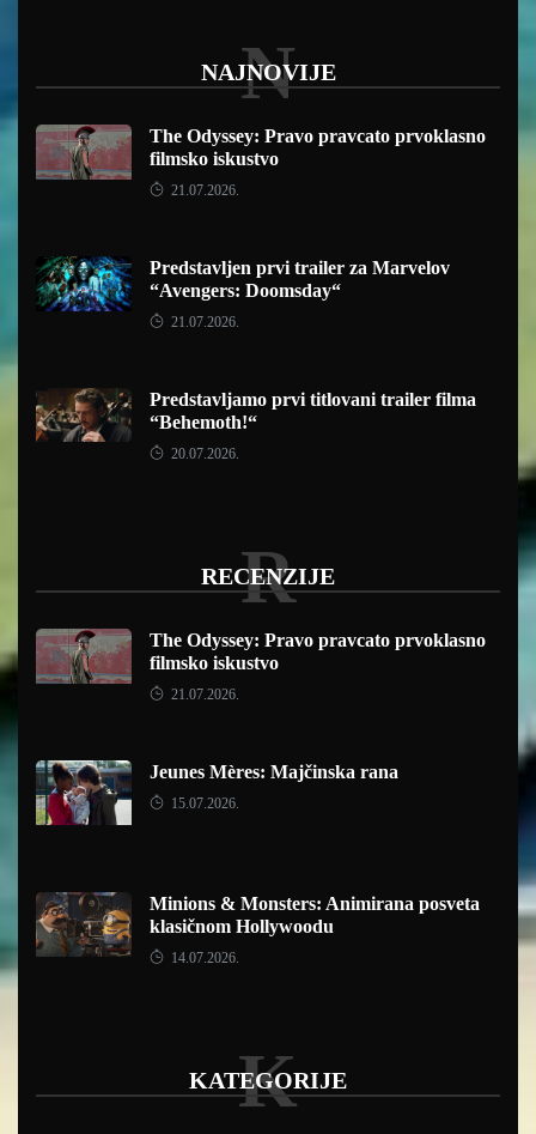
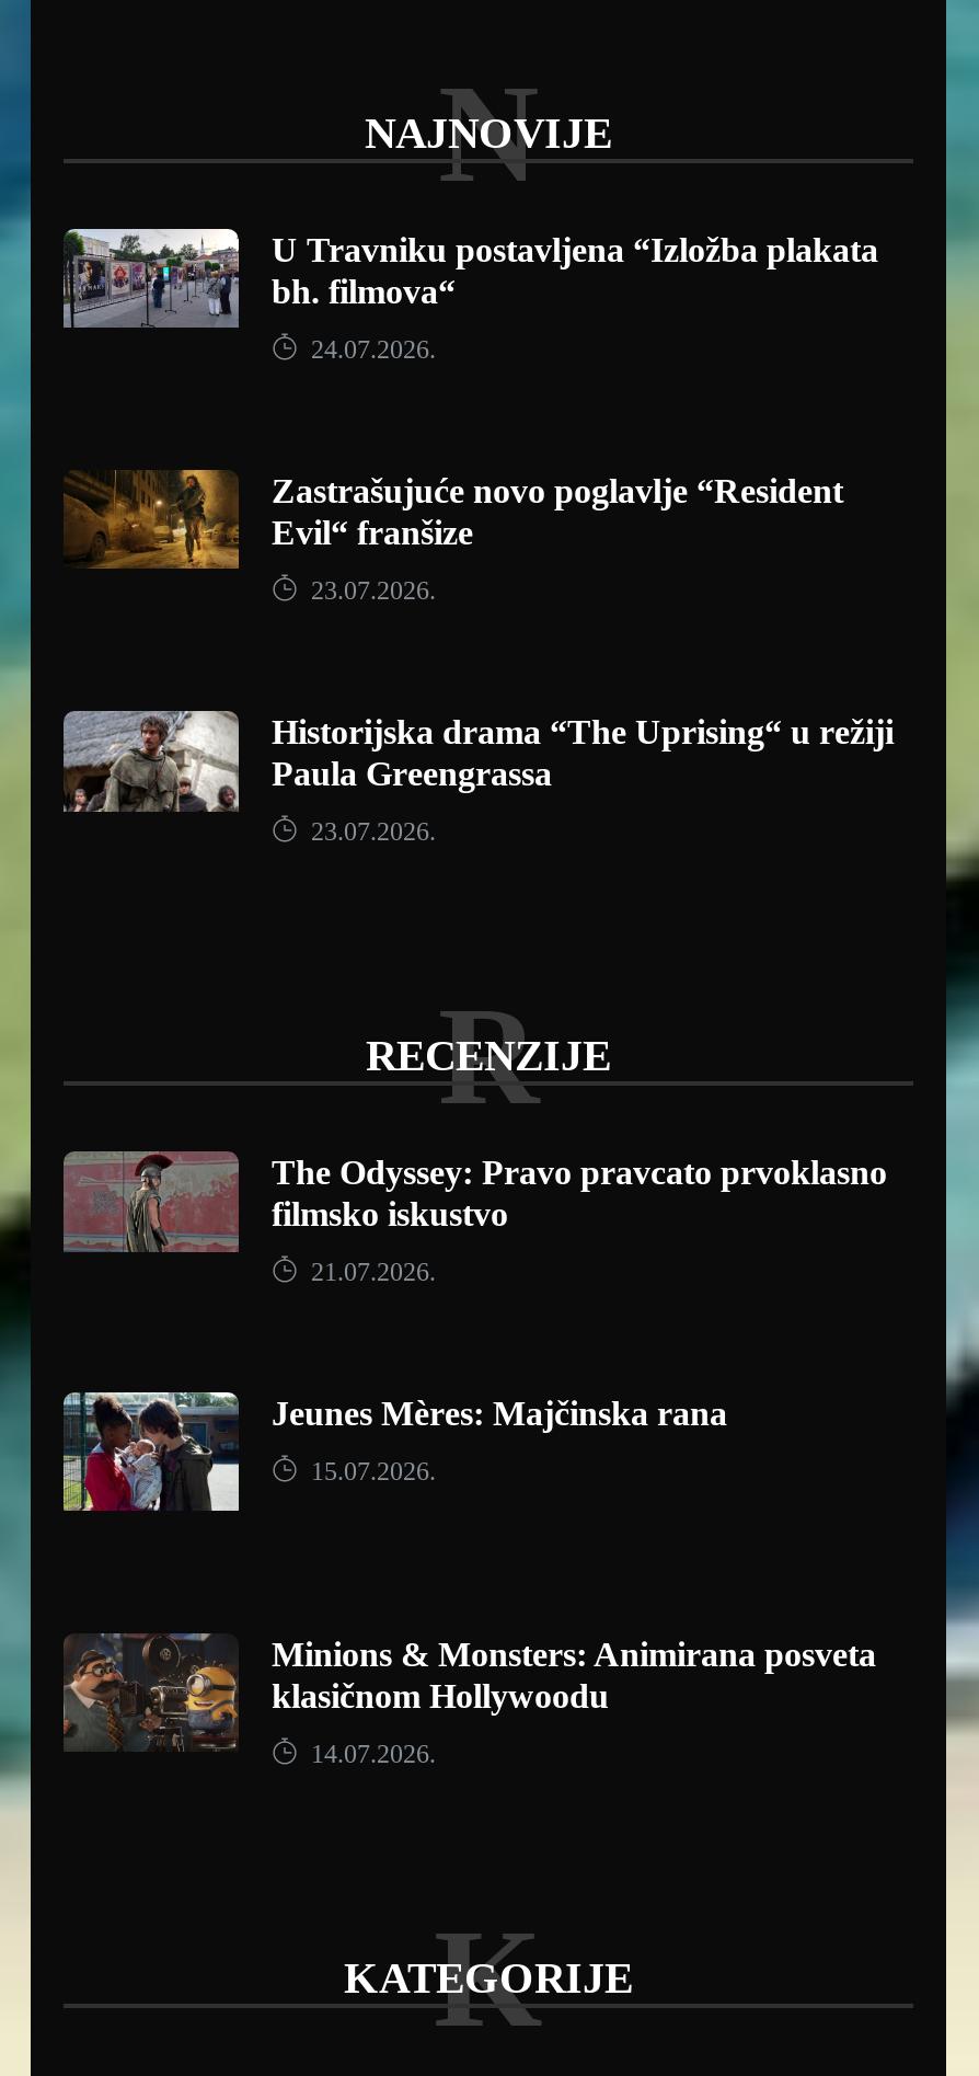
[36,126,486,180] [image] | The Odyssey: Pravo pravcato prvoklasno | filmsko iskustvo -> [64,229,878,328] [image] | U Travniku postavljena “Izložba plakata | bh. filmova“
[167,182,239,199] 21.07.2026. -> [304,335,436,366] 24.07.2026.
[37,256,450,313] [image] | Predstavljen prvi trailer za Marvelov | “Avengers: Doomsday“ -> [64,468,843,571] [image] | Zastrašujuće novo poglavlje “Resident | Evil“ franšize
[167,314,239,331] 21.07.2026. -> [304,576,436,607] 23.07.2026.
[35,388,476,443] [image] | Predstavljamo prvi titlovani trailer filma | “Behemoth!“ -> [61,709,894,814] [image] | Historijska drama “The Uprising“ u režiji | Paula Greengrassa
[167,446,239,463] 20.07.2026. -> [304,817,436,848] 23.07.2026.

